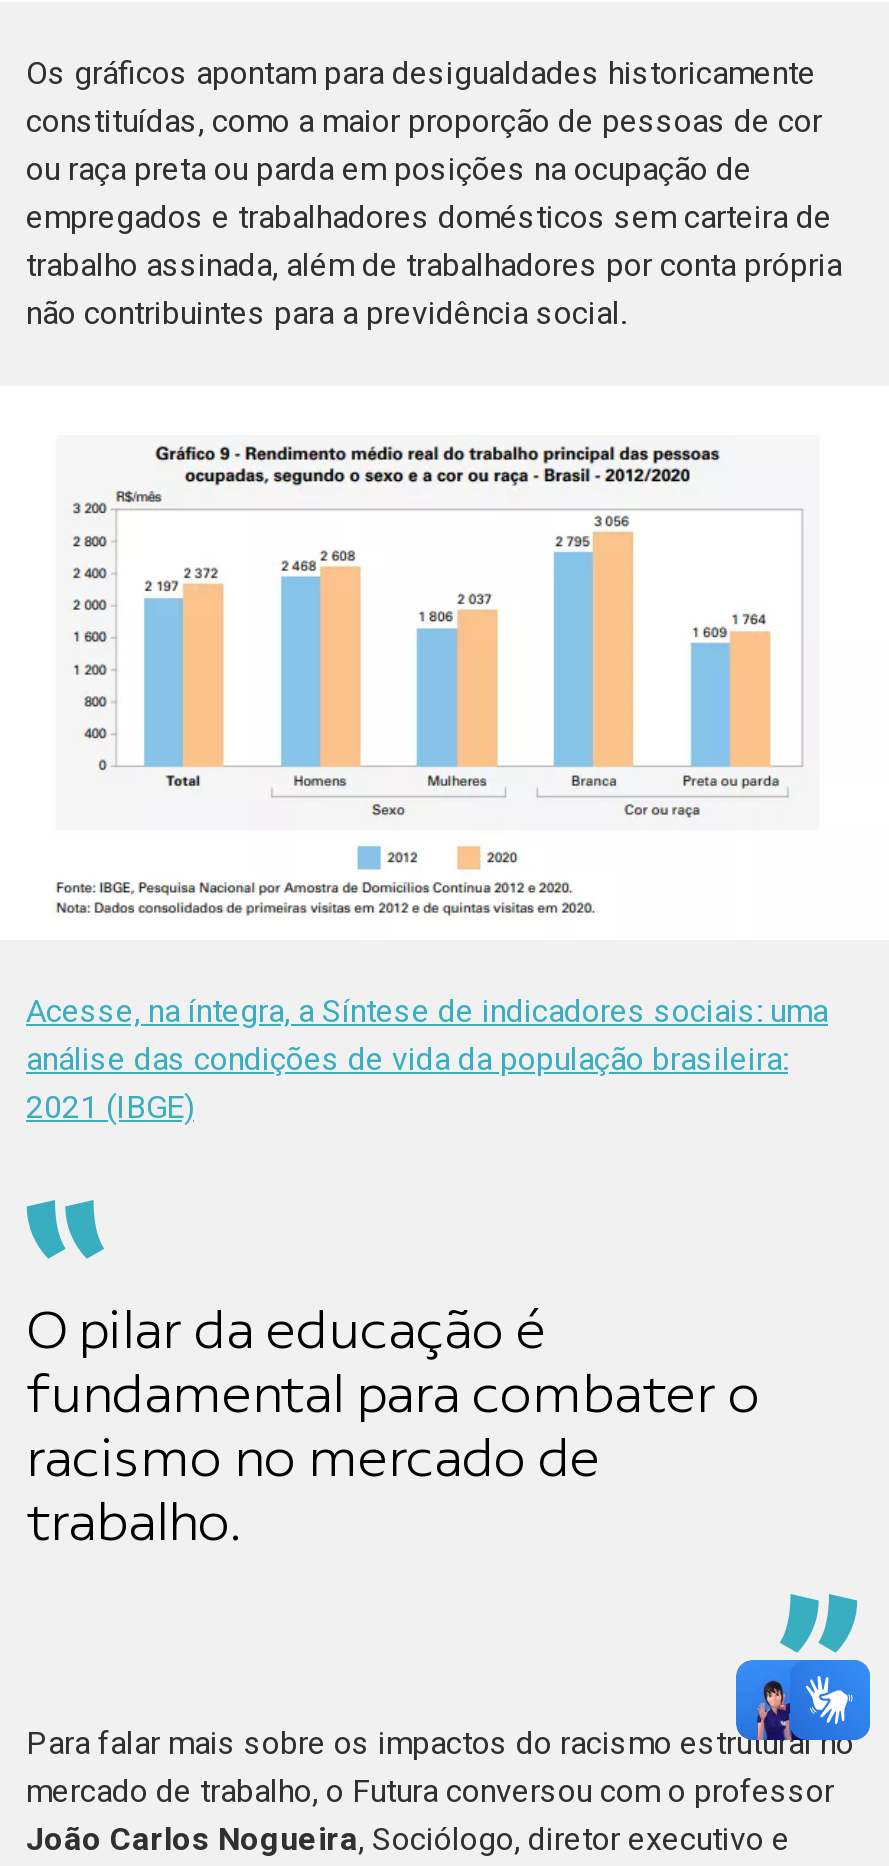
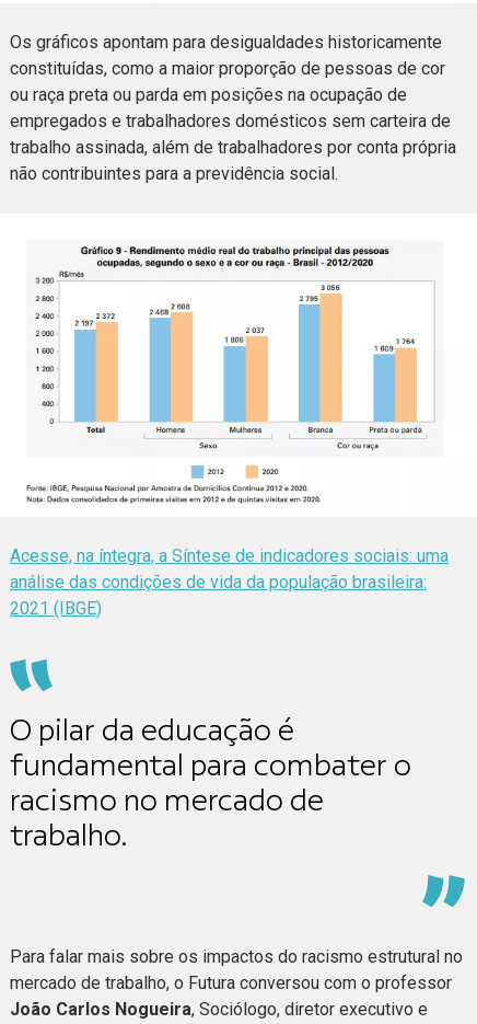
[734,1658,872,1740] [image] -> none

